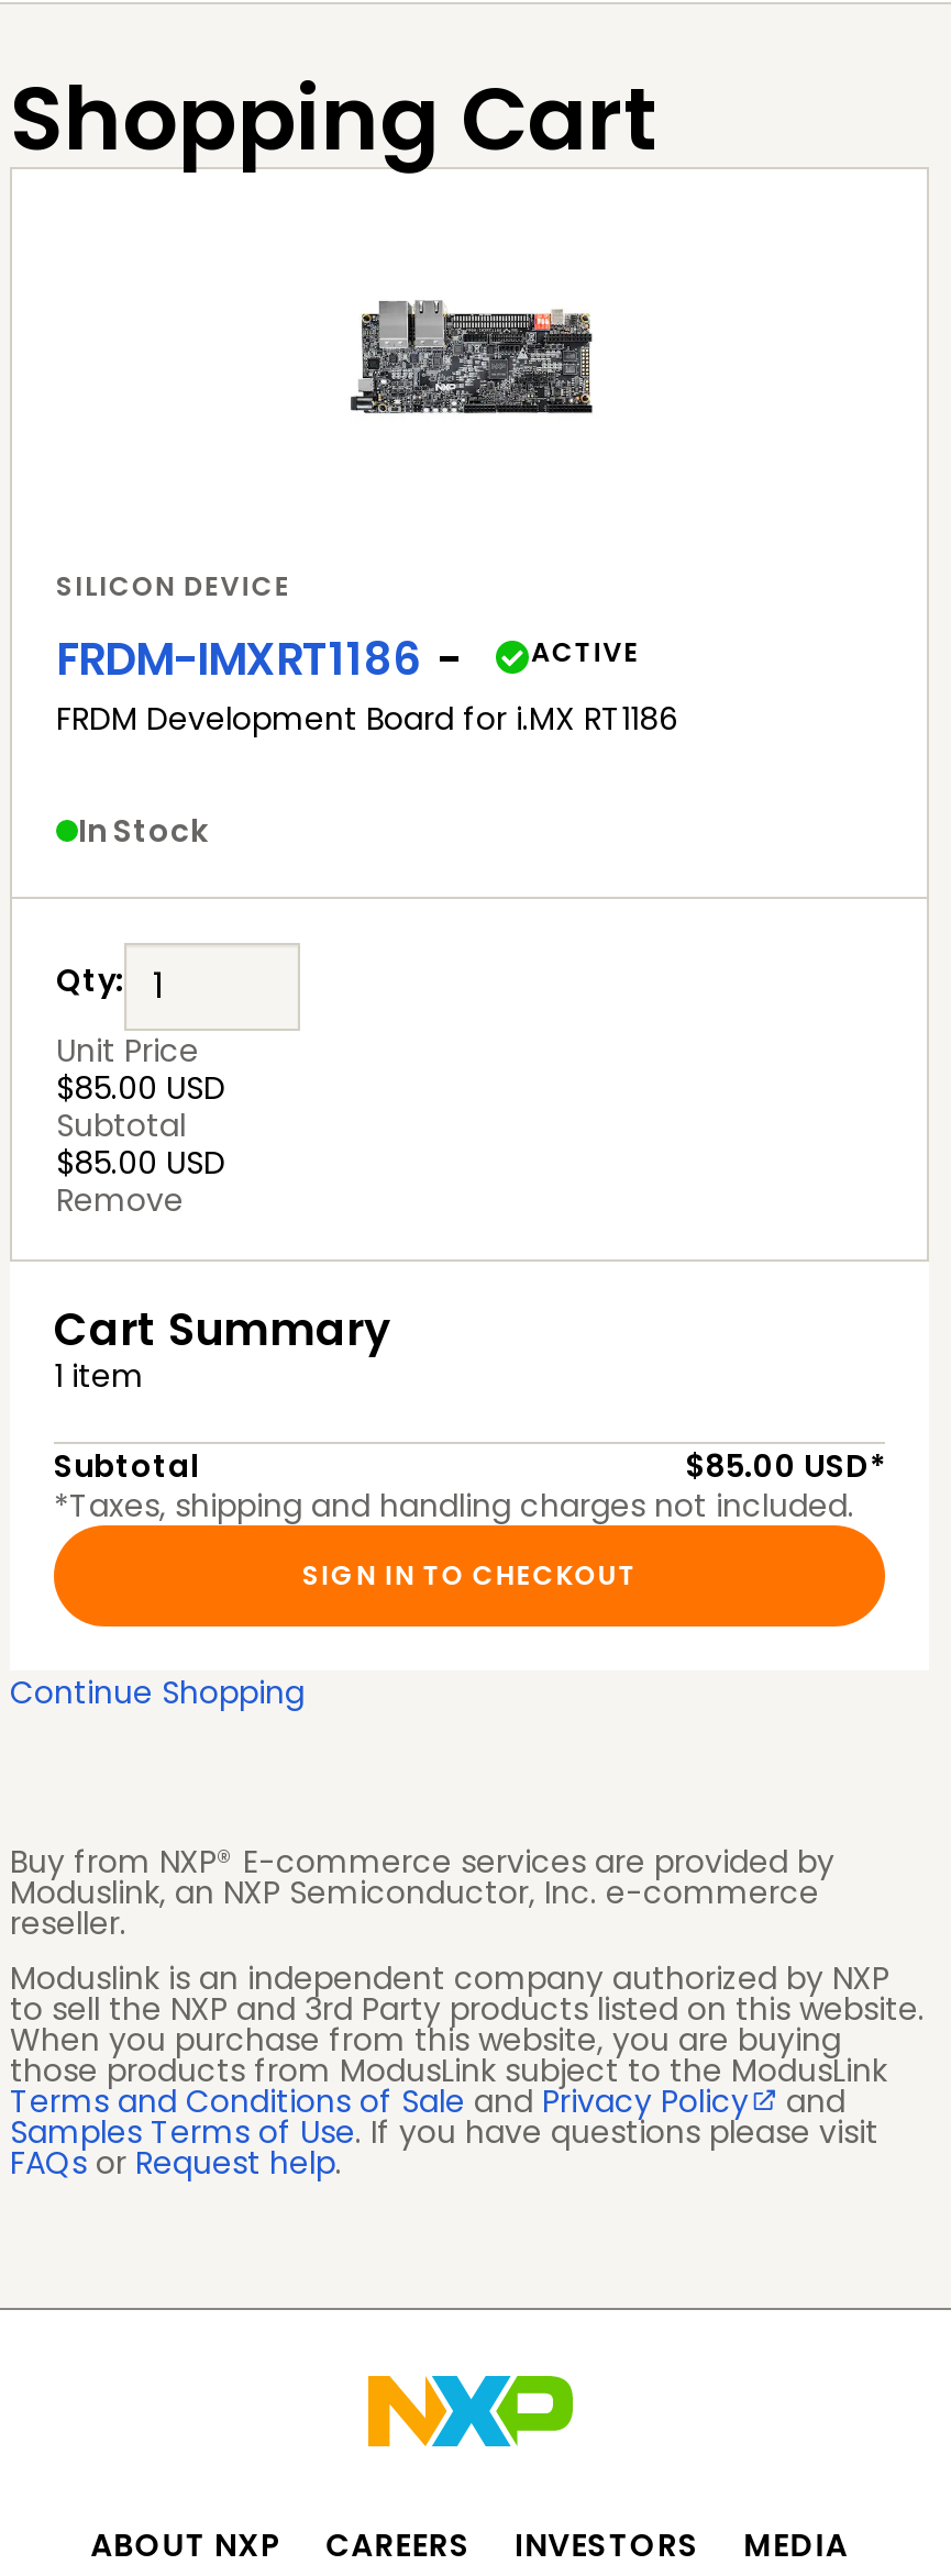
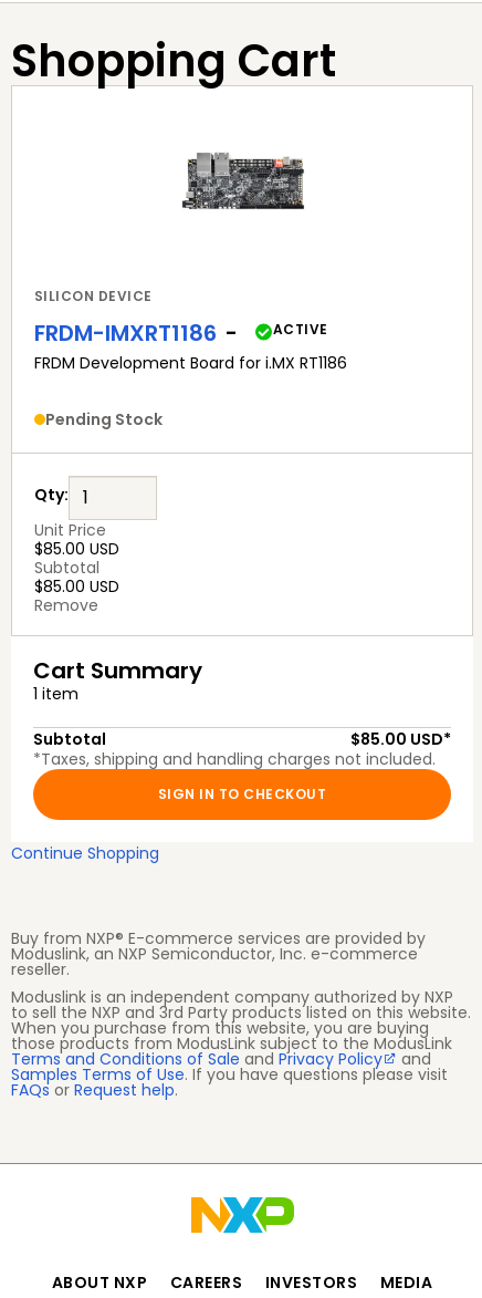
[78,808,208,852] In Stock -> [45,408,163,430] Pending Stock

